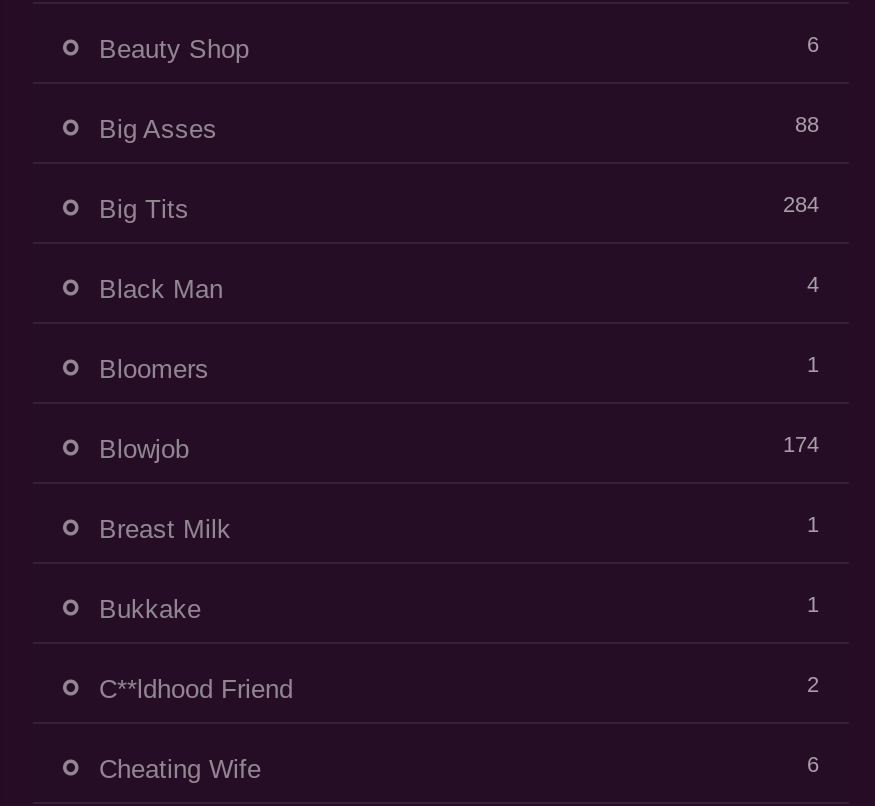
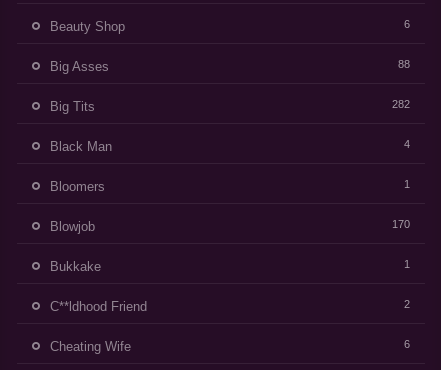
[783,192,819,216] 284 -> [392,98,410,110] 282
[99,432,819,544] 174 | Breast Milk | 1 -> [392,218,410,230] 170

